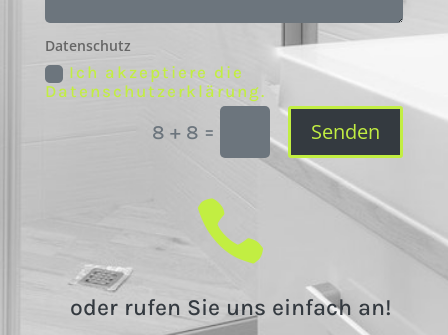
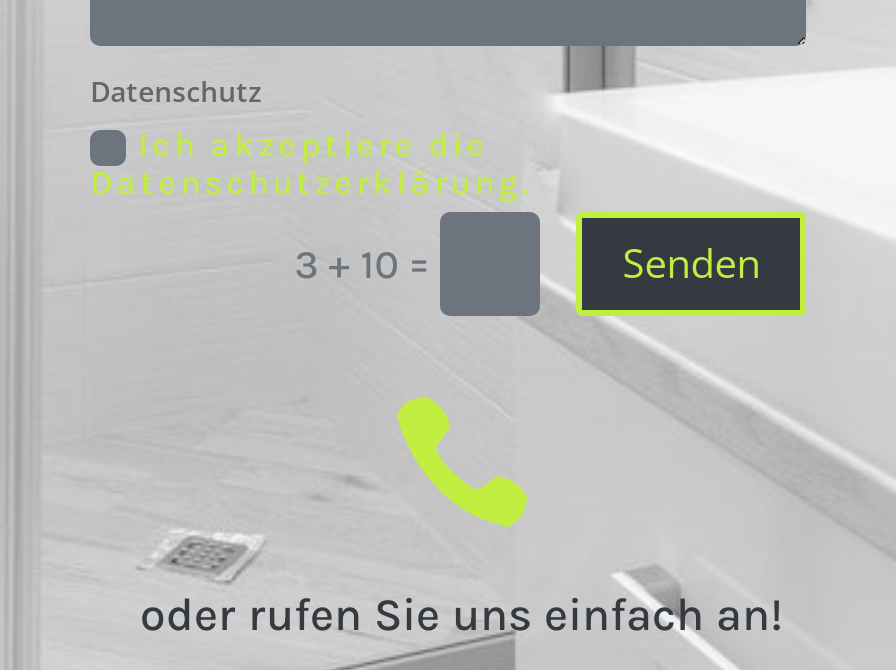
[152,119,220,144] 8 + 8 = -> [294,239,440,288] 3 + 10 =

